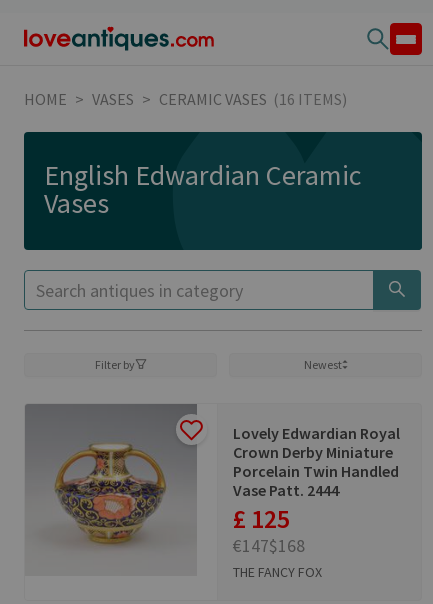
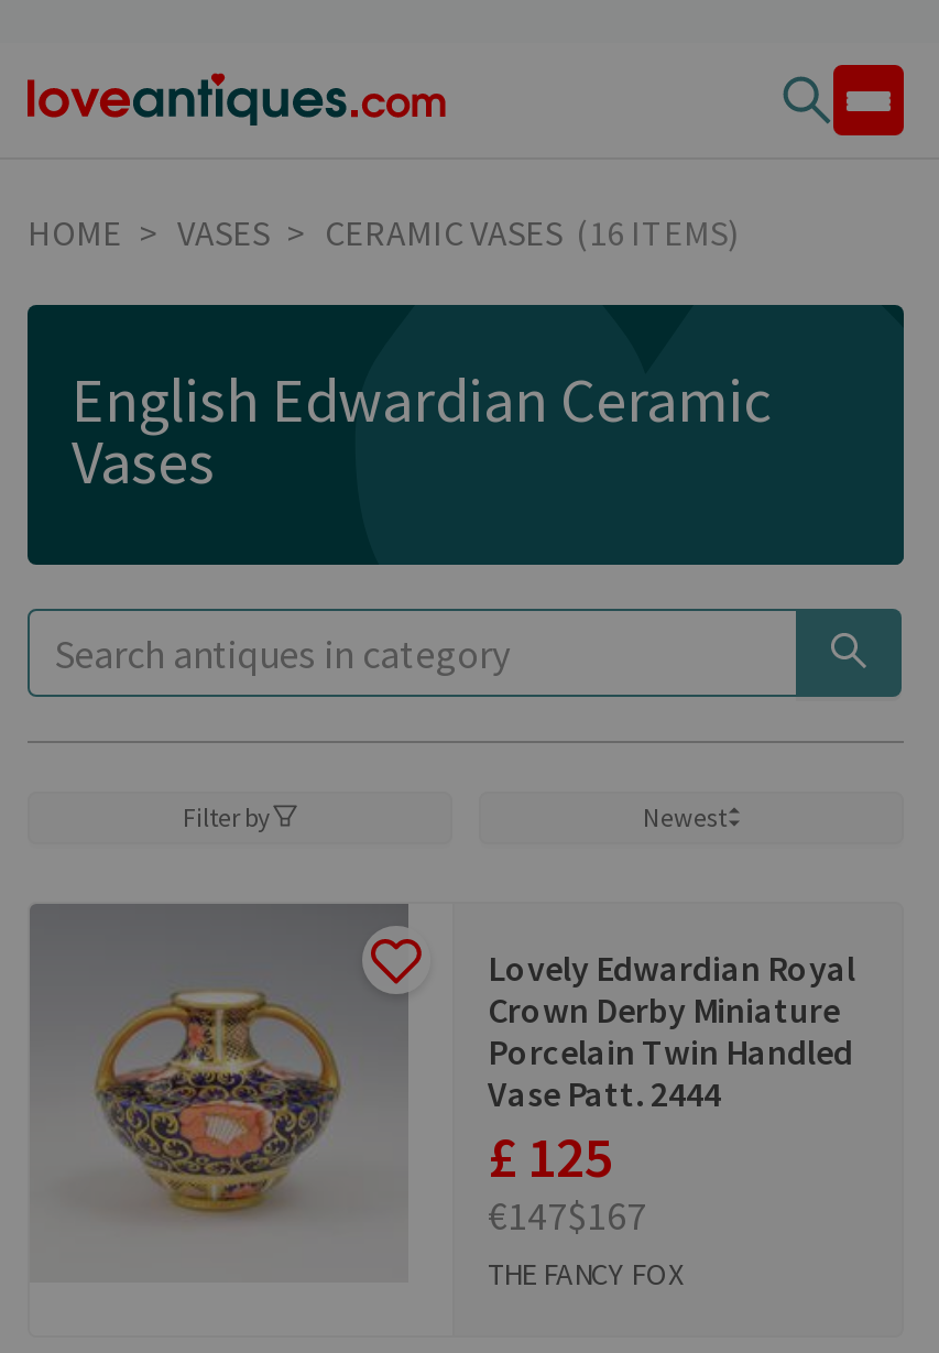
[233,533,305,556] €147$168 -> [488,1189,646,1240] €147$167

